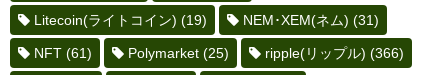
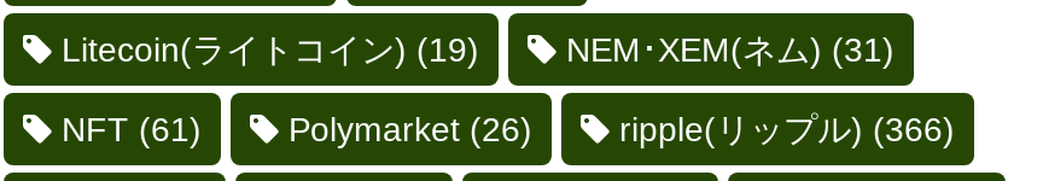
[128,45,229,61] Polymarket (25) -> [289,110,532,148] Polymarket (26)

